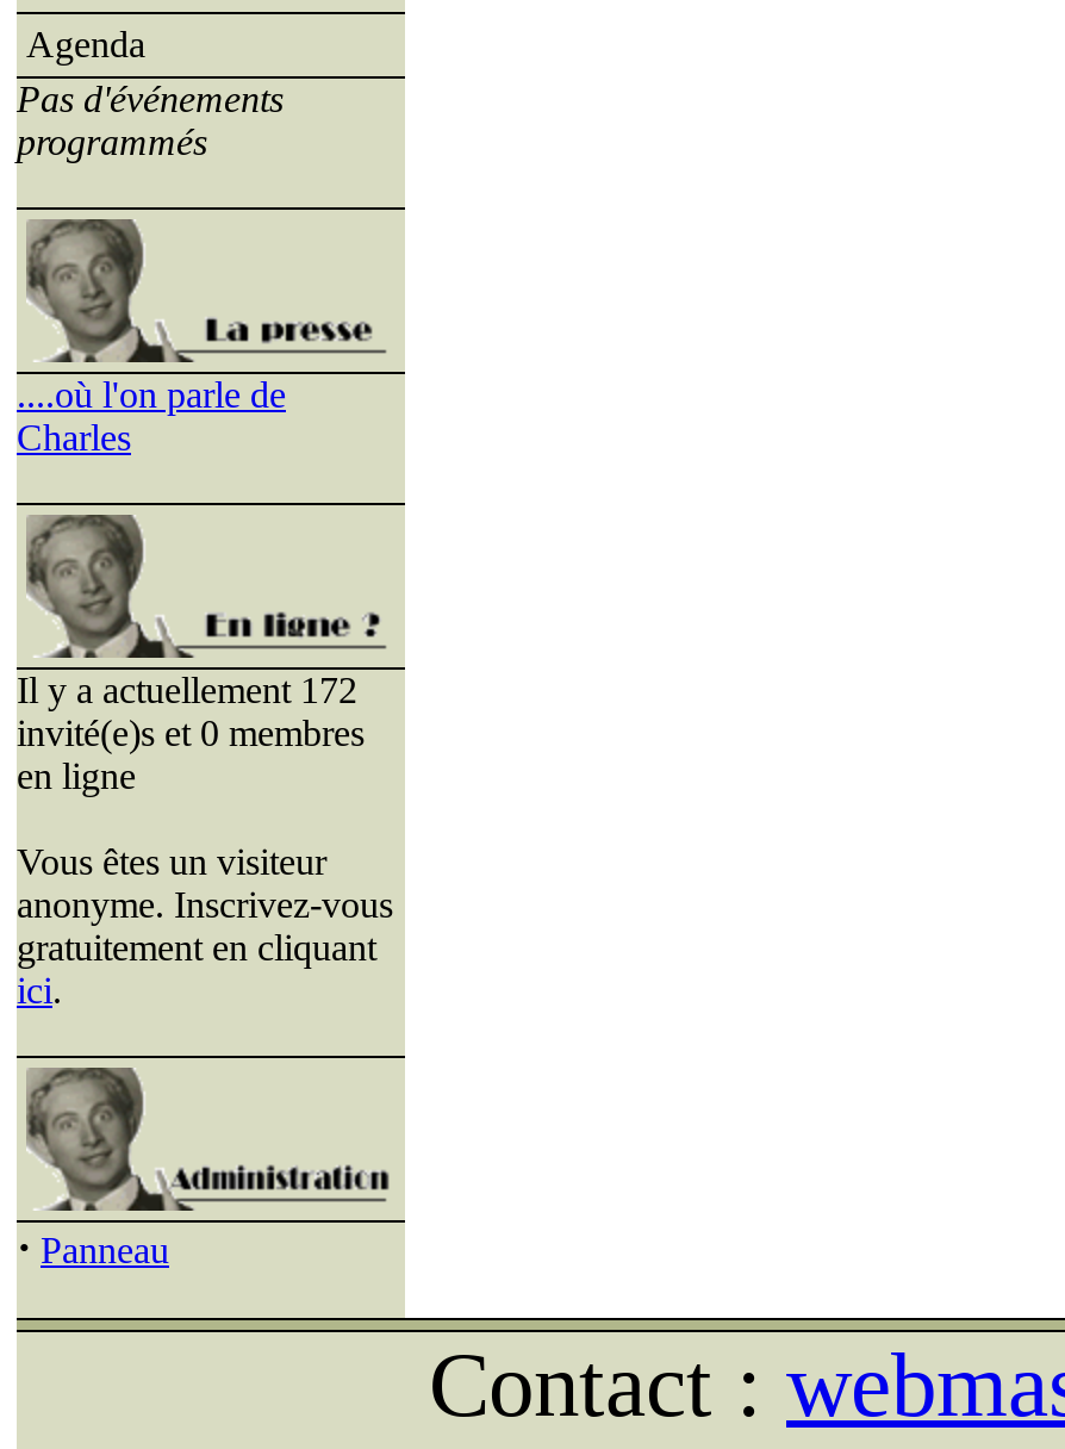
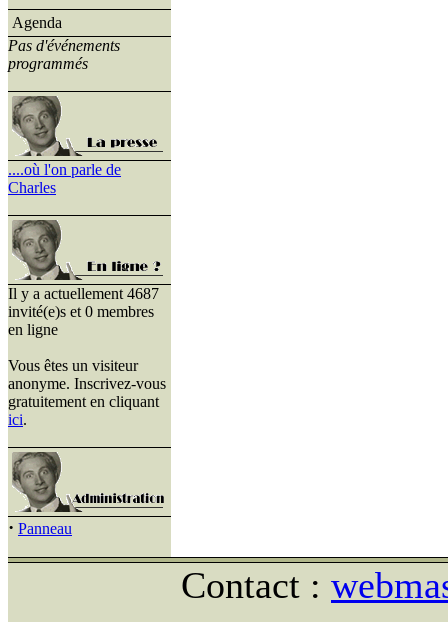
[17,670,357,710] Il y a actuellement 172 -> [8,285,159,302] Il y a actuellement 4687

